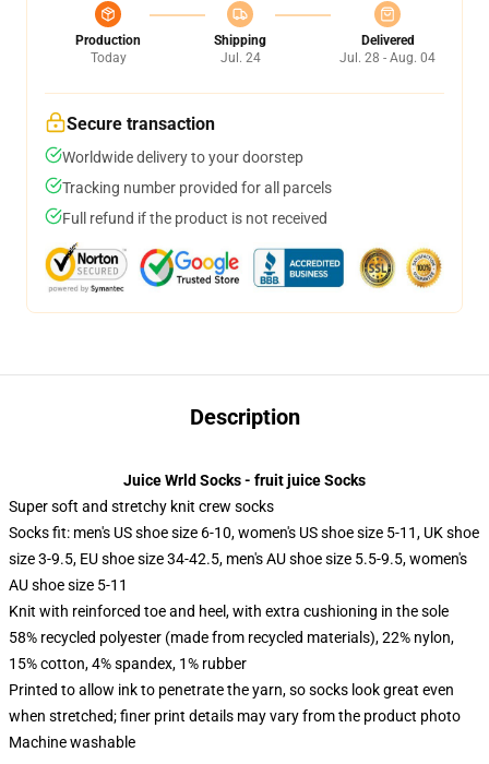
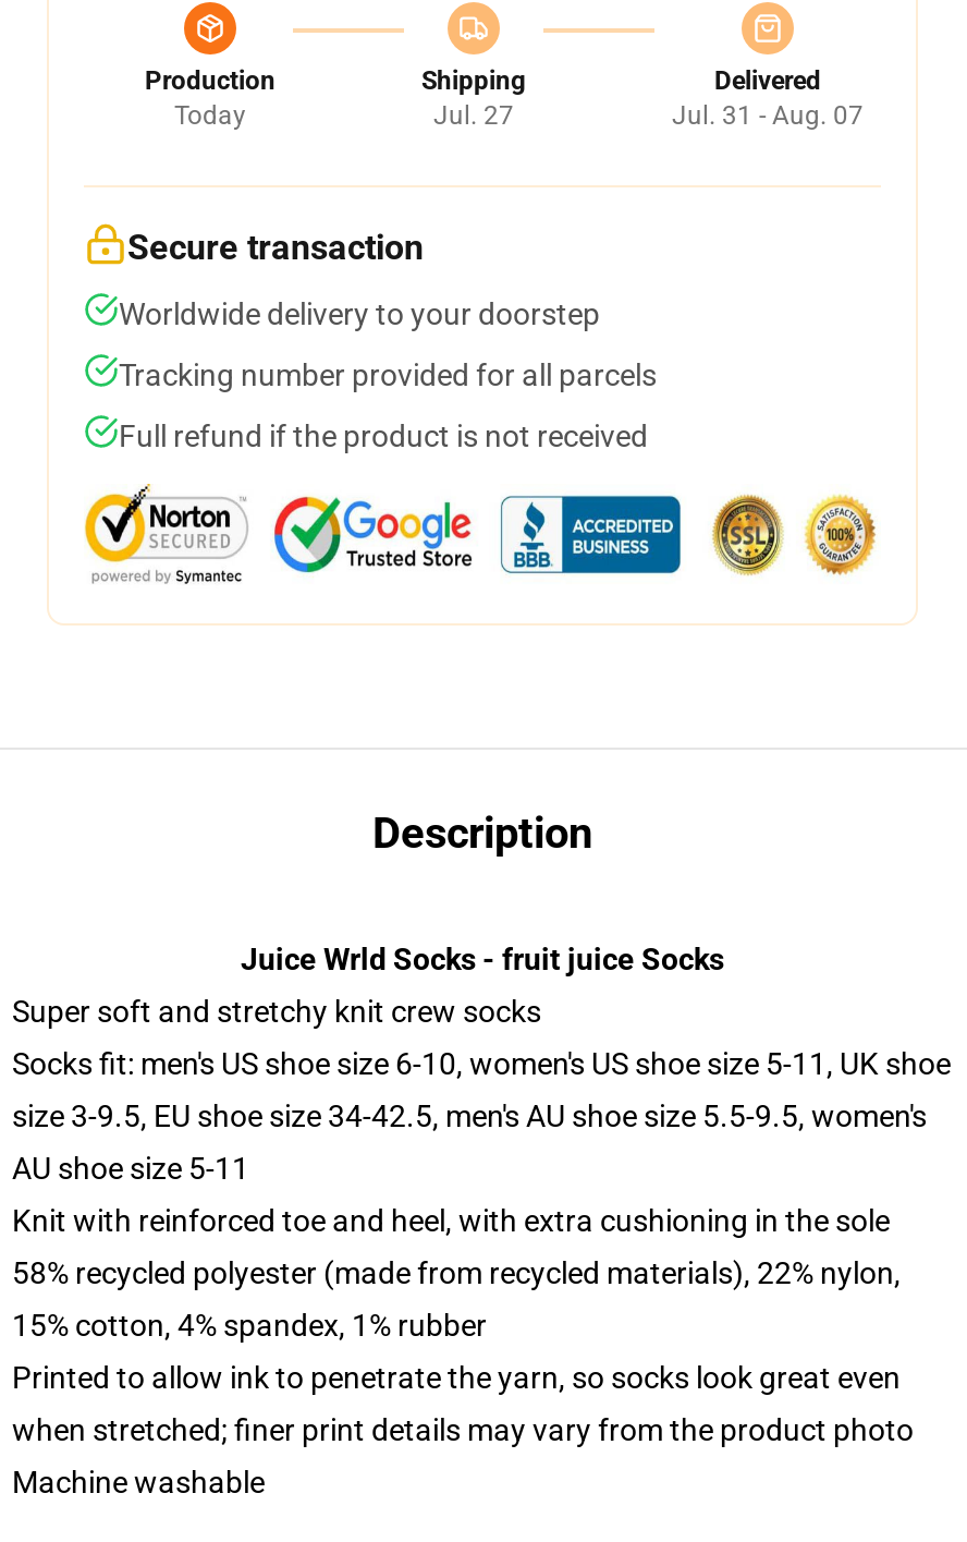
[220,50,260,65] Jul. 24 -> [433,100,514,131] Jul. 27
[339,50,436,65] Jul. 28 - Aug. 04 -> [672,100,864,131] Jul. 31 - Aug. 07

